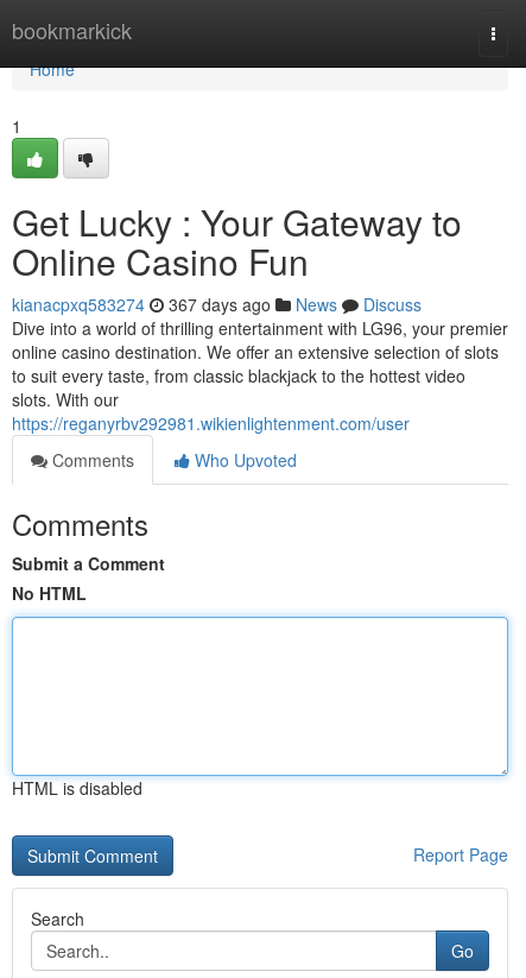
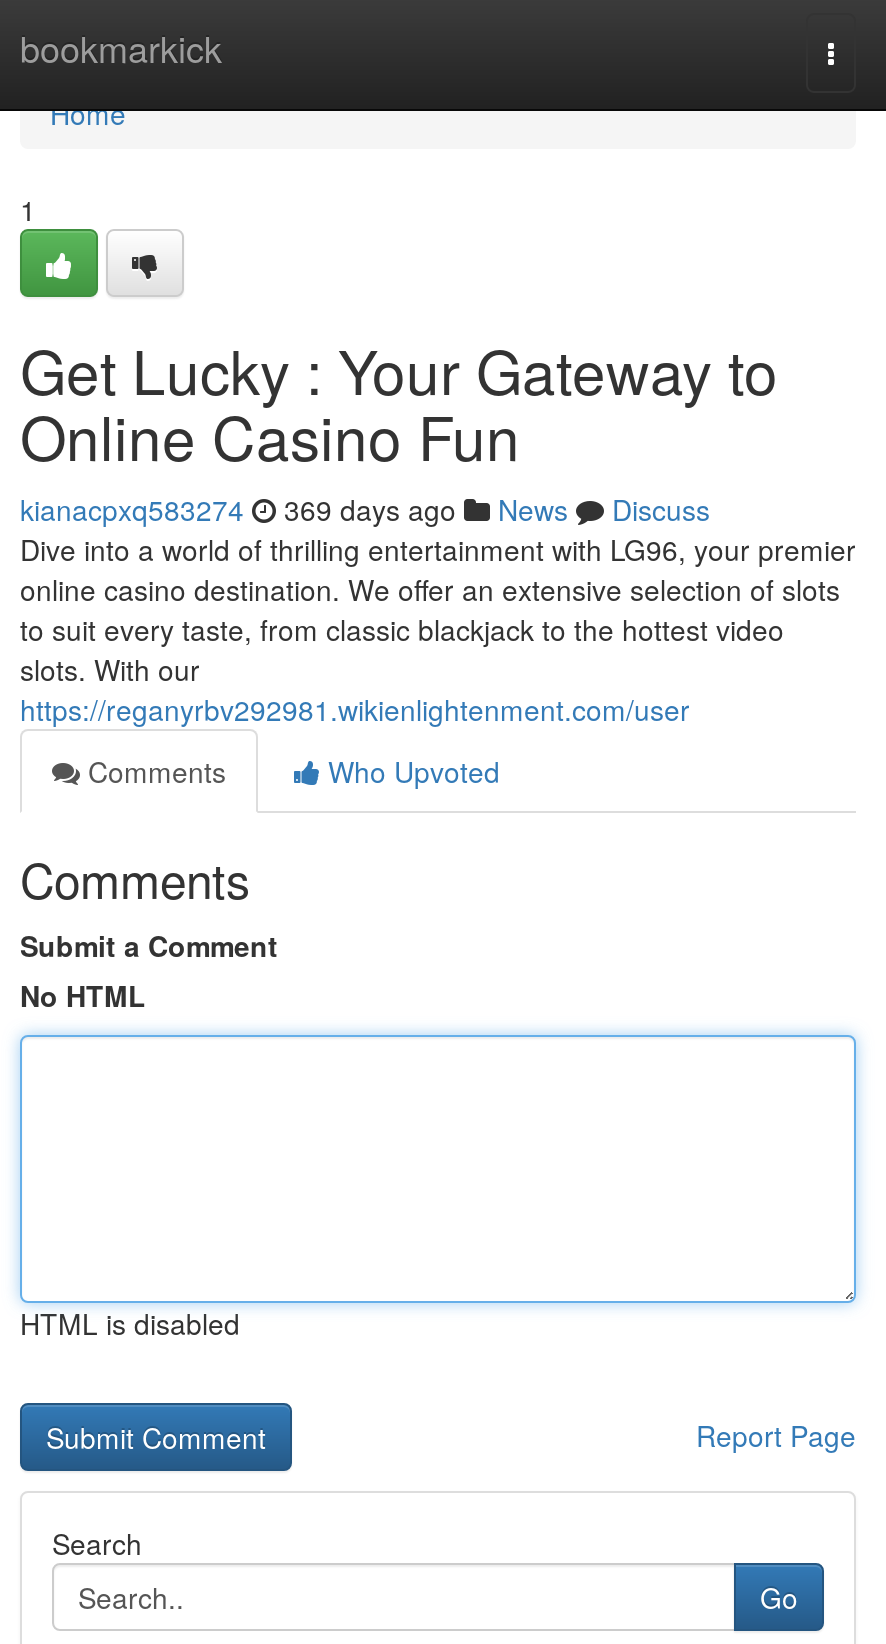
[12,292,422,316] kianacpxq583274 367 days ago News Discuss -> [20,489,710,529] kianacpxq583274 369 days ago News Discuss

